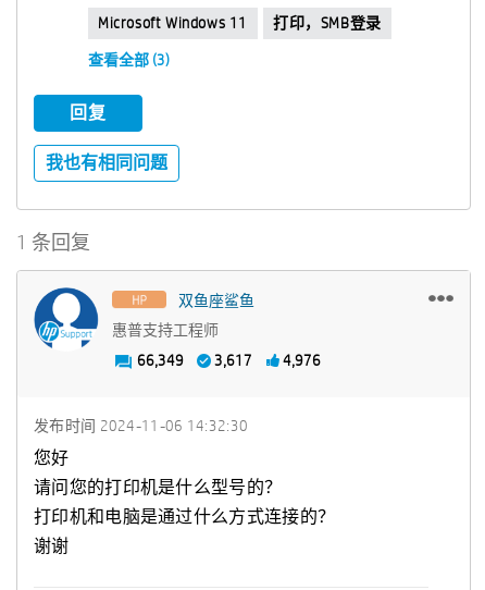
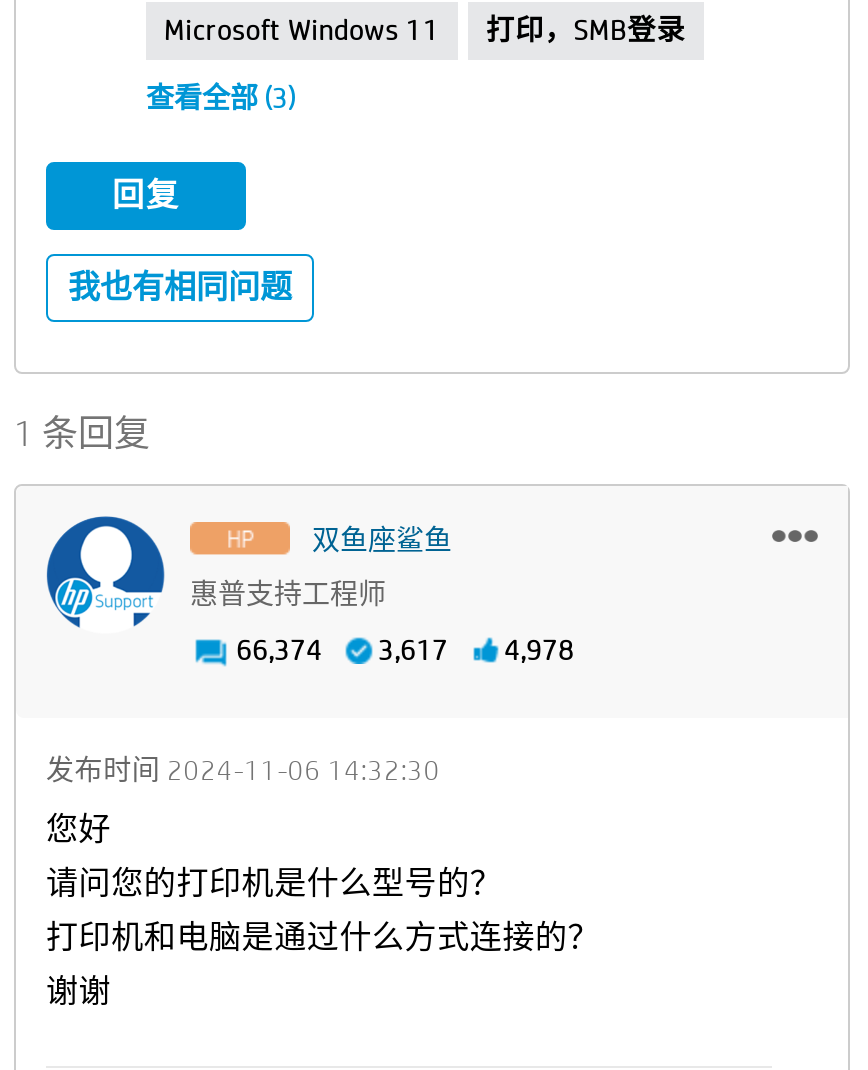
[137,351,187,370] 66,349 -> [236,632,328,668] 66,374
[283,351,321,370] 4,976 -> [504,632,574,668] 4,978

